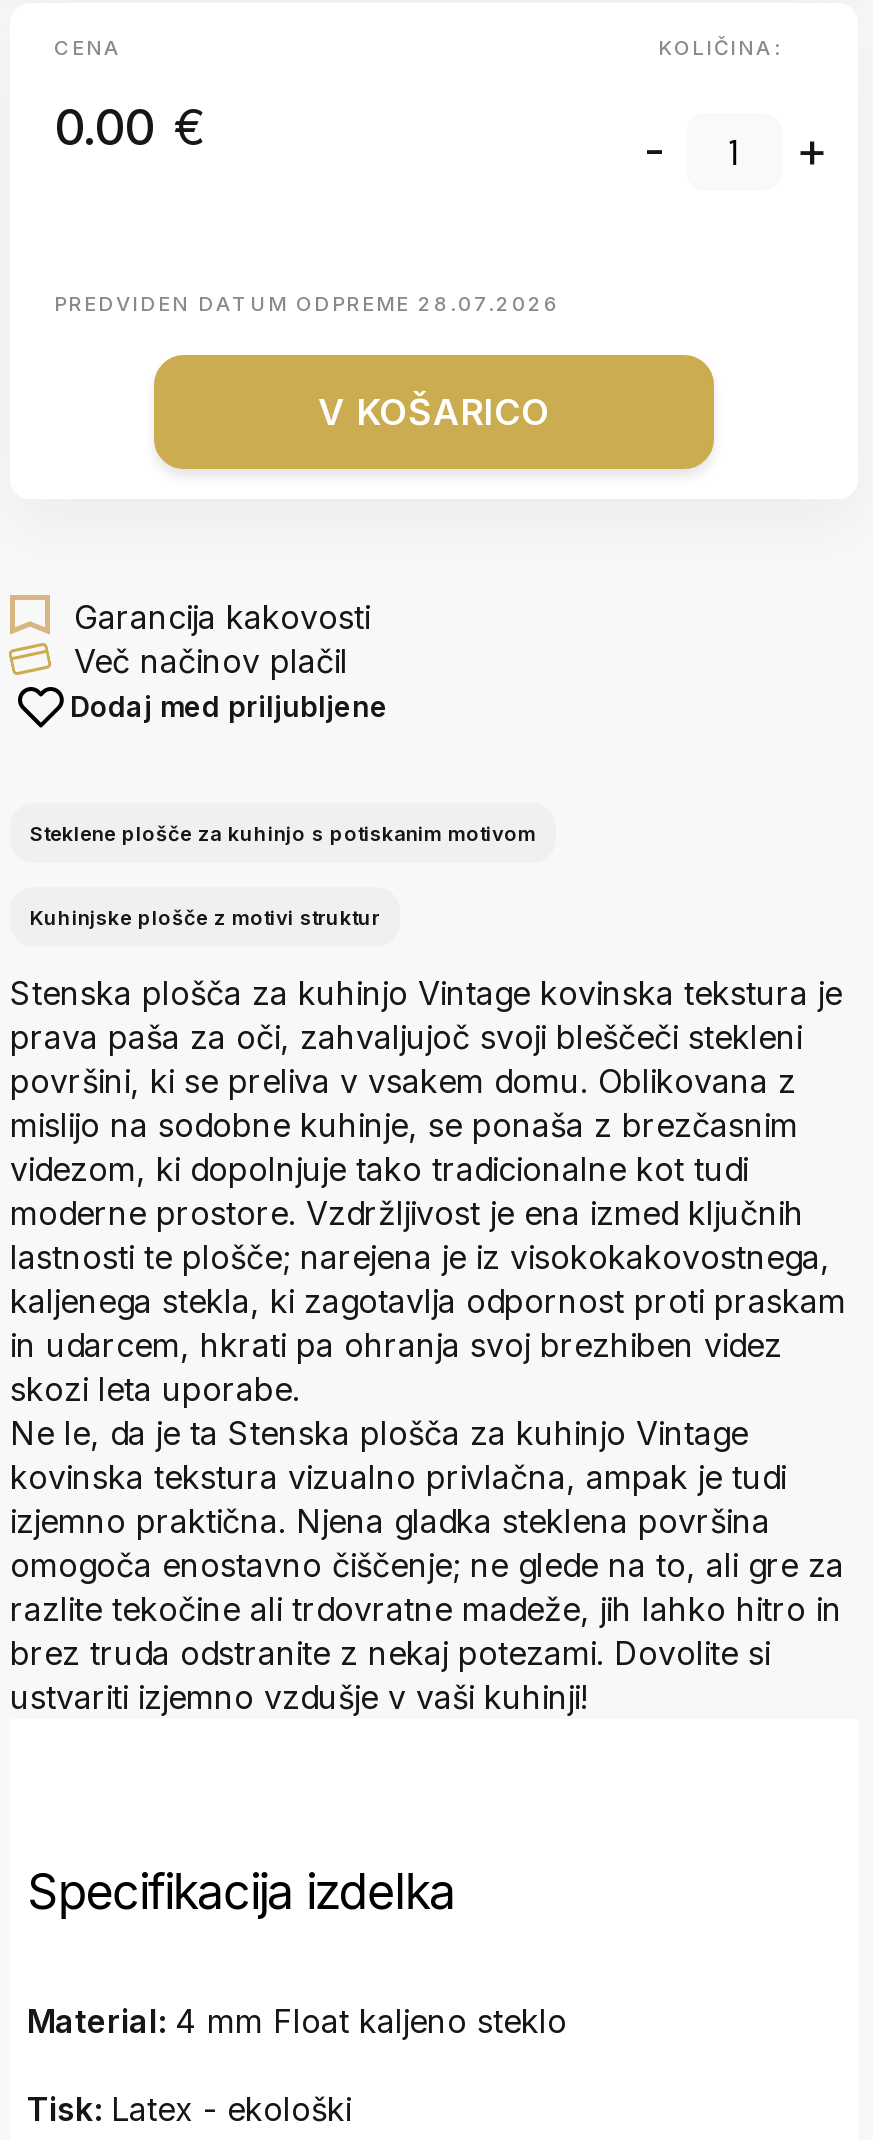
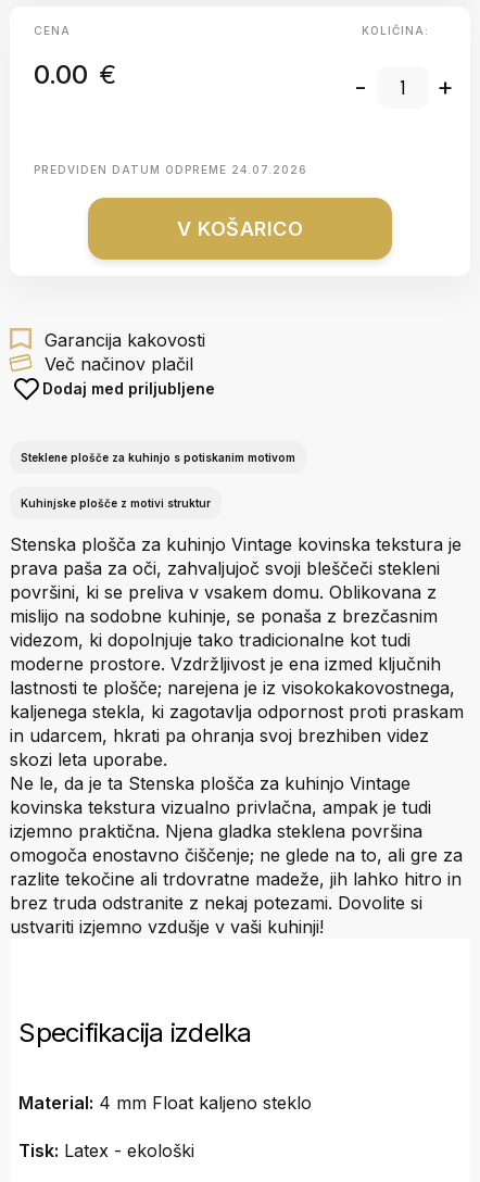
[54,291,560,315] PREDVIDEN DATUM ODPREME 28.07.2026 -> [34,163,307,176] PREDVIDEN DATUM ODPREME 24.07.2026

